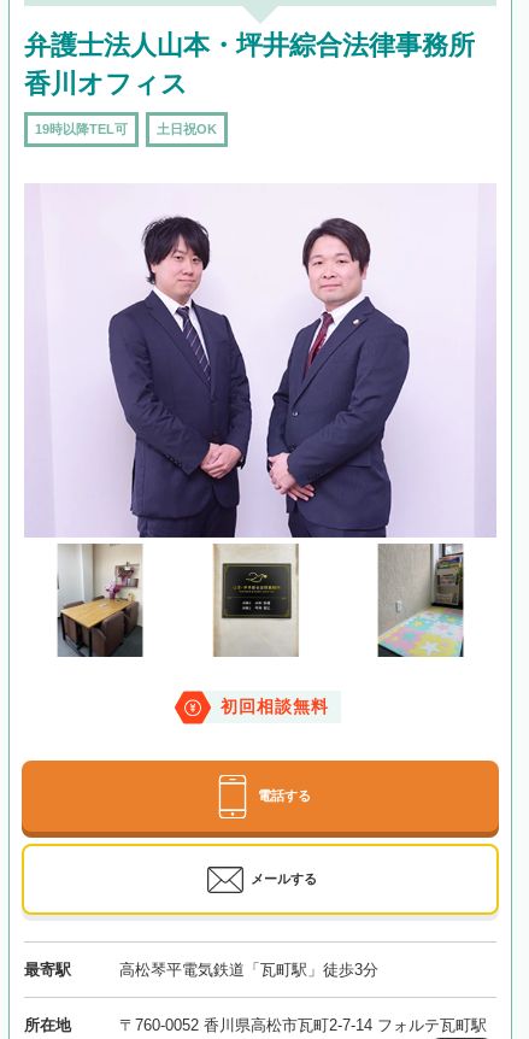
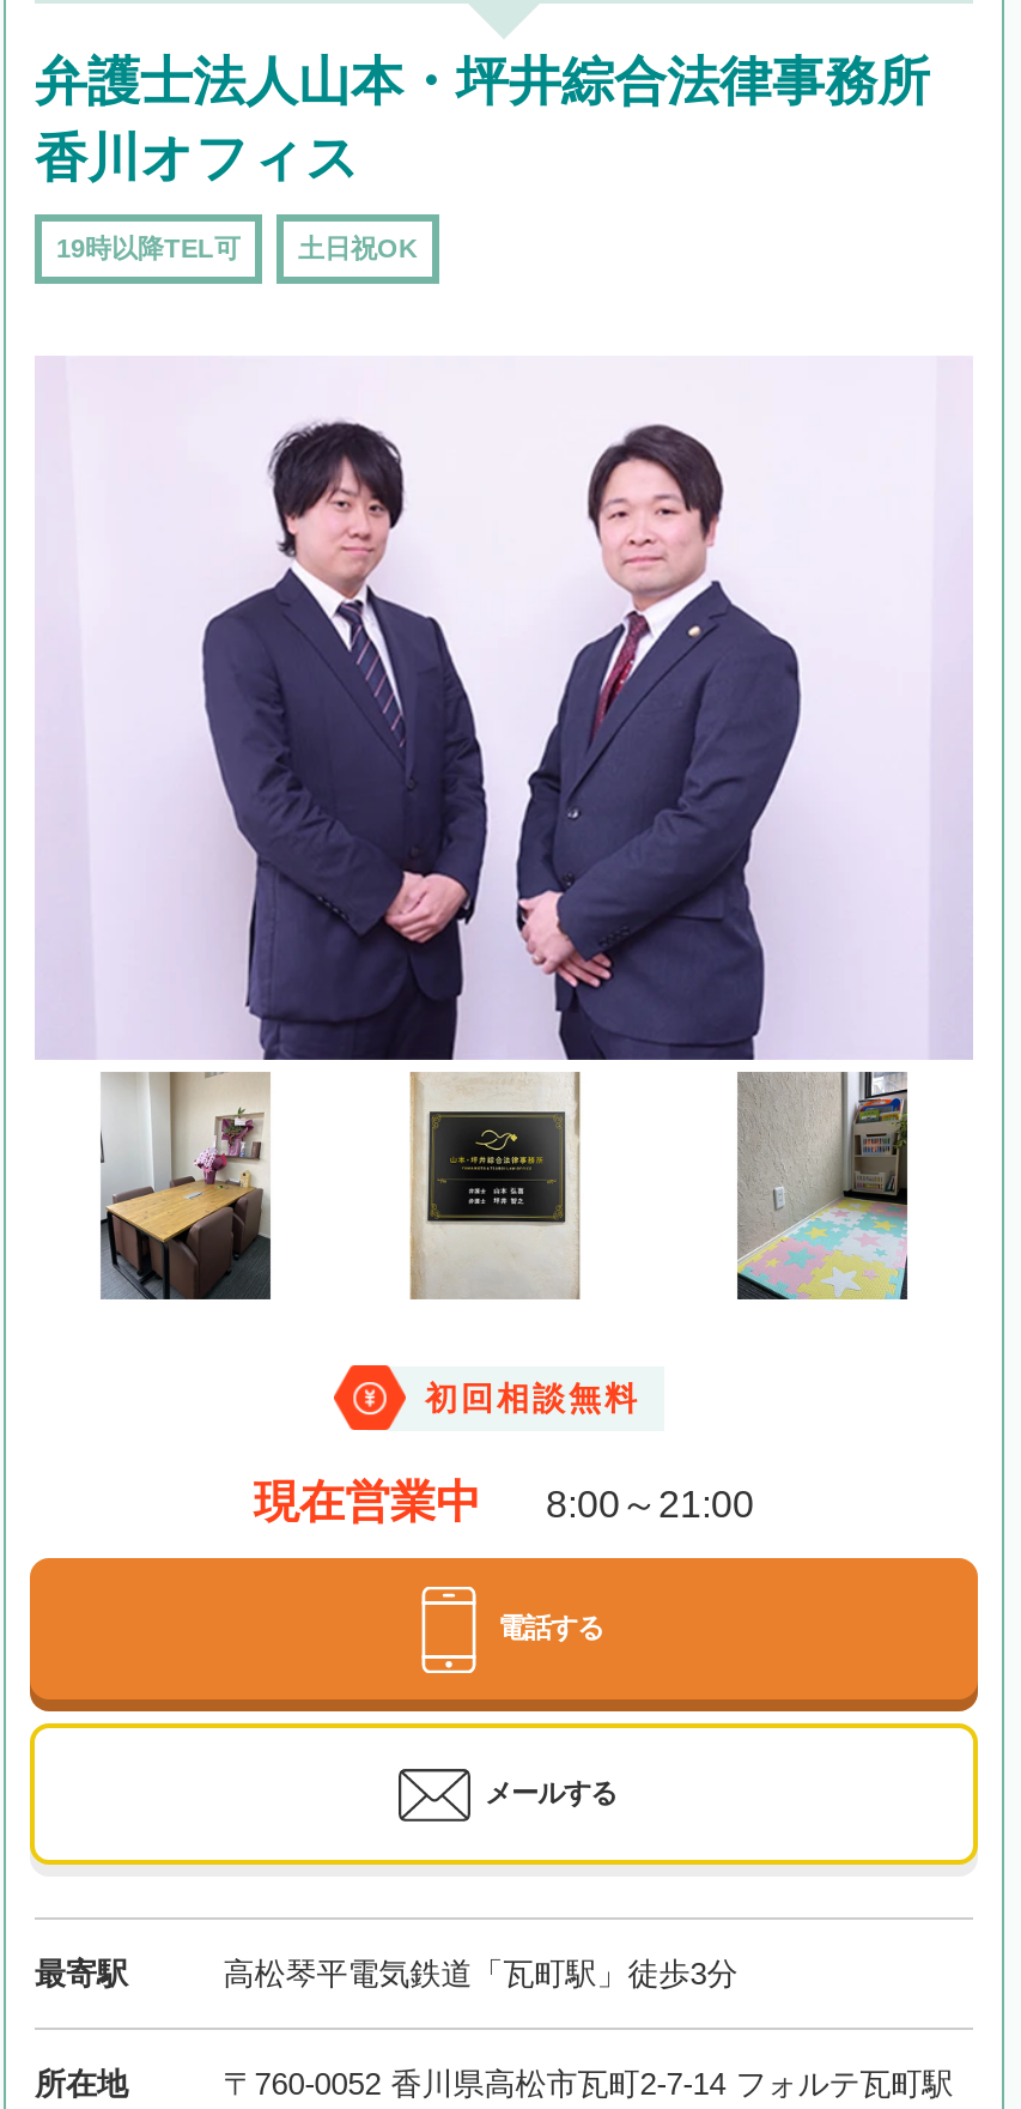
none -> [254,1475,754,1525] 現在営業中 | 8:00～21:00

